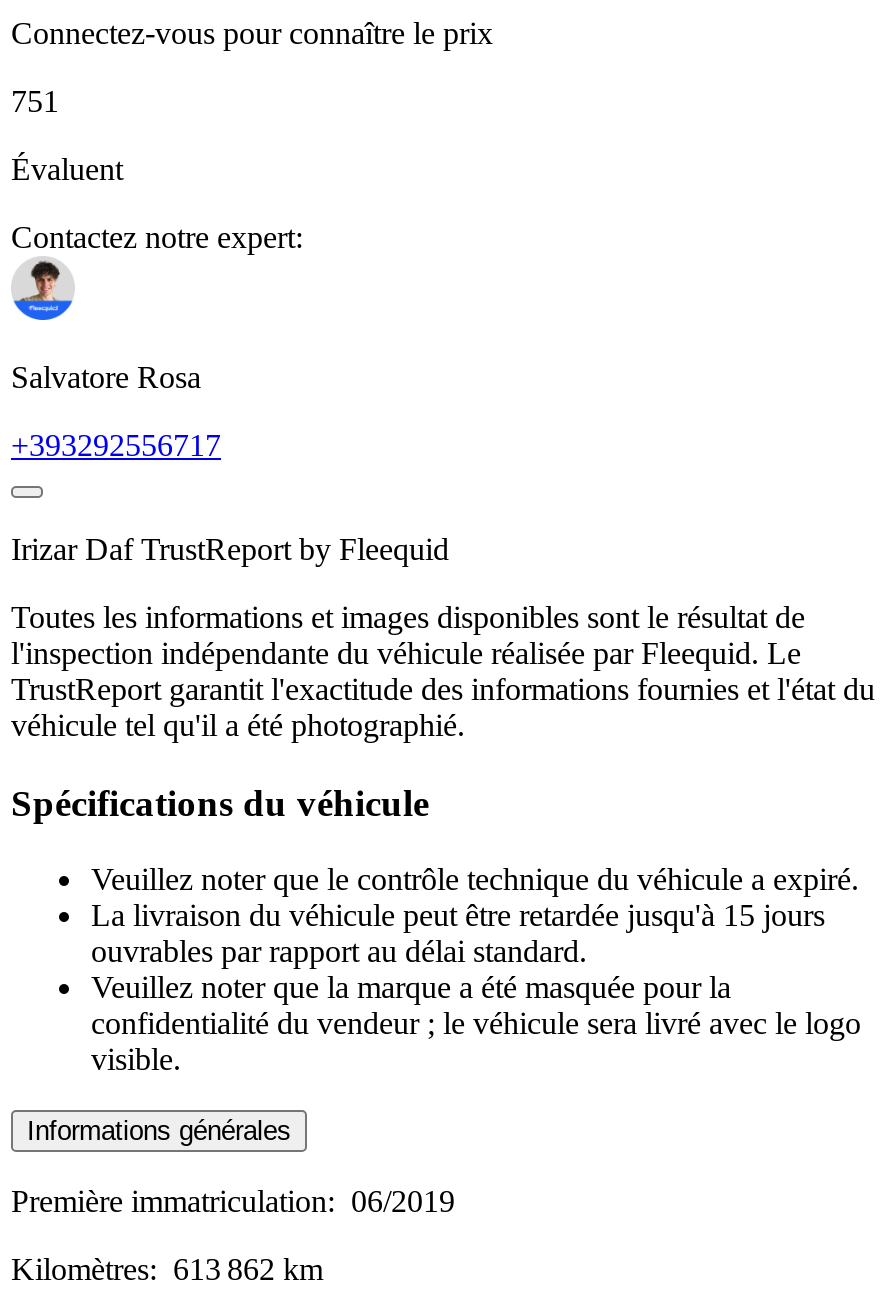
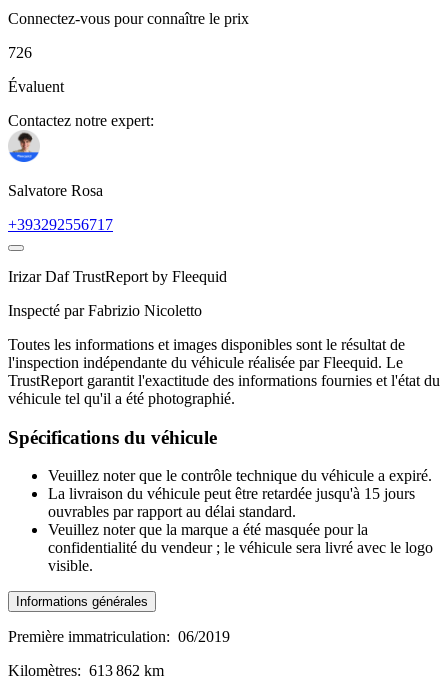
[11,84,59,118] 751 -> [8,44,32,61] 726
none -> [8,302,202,319] Inspecté par Fabrizio Nicoletto

